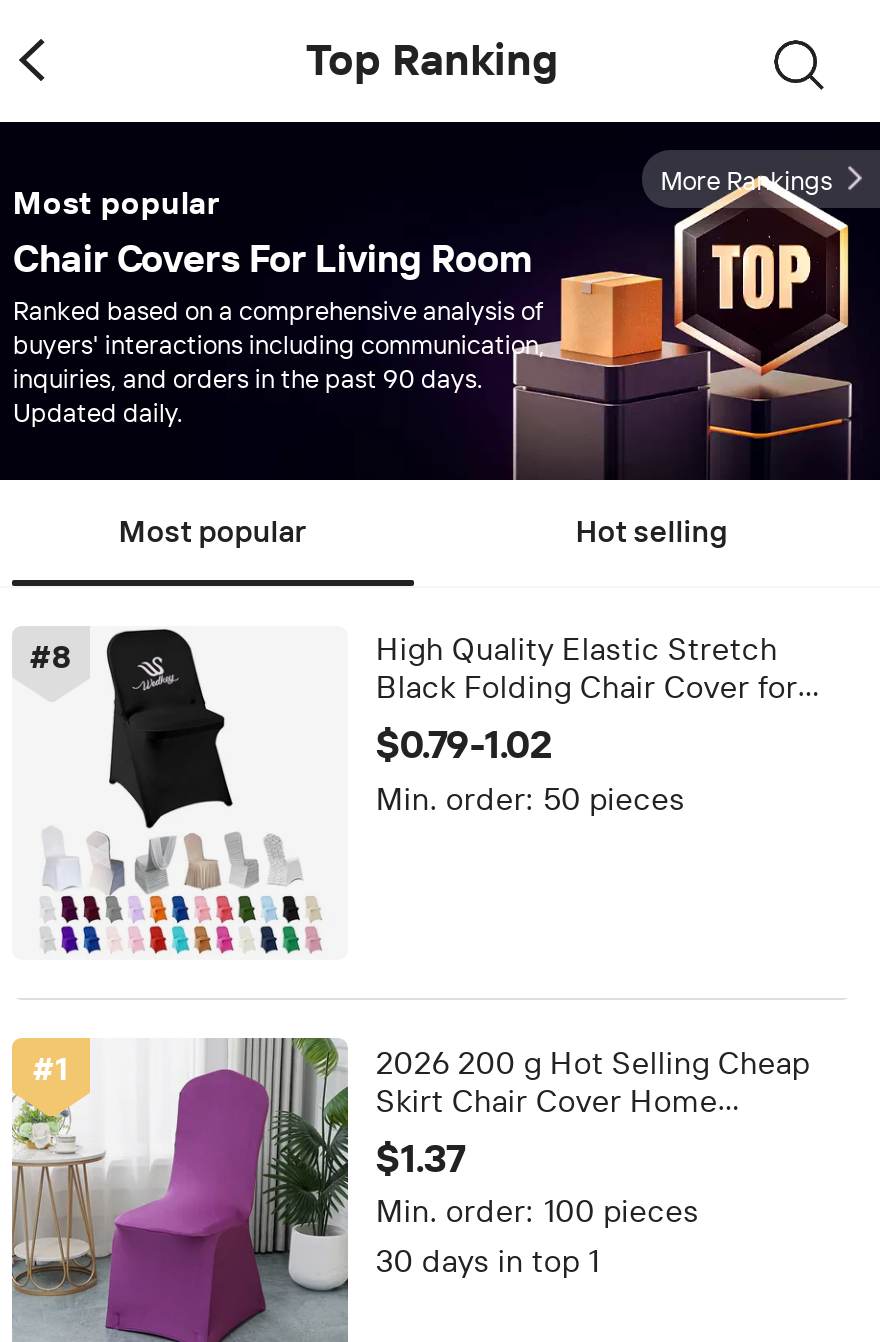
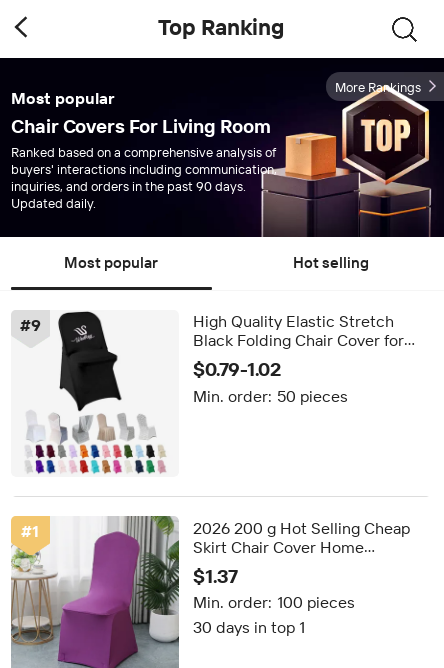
[30,637,72,675] #8 -> [20,316,41,335] #9

